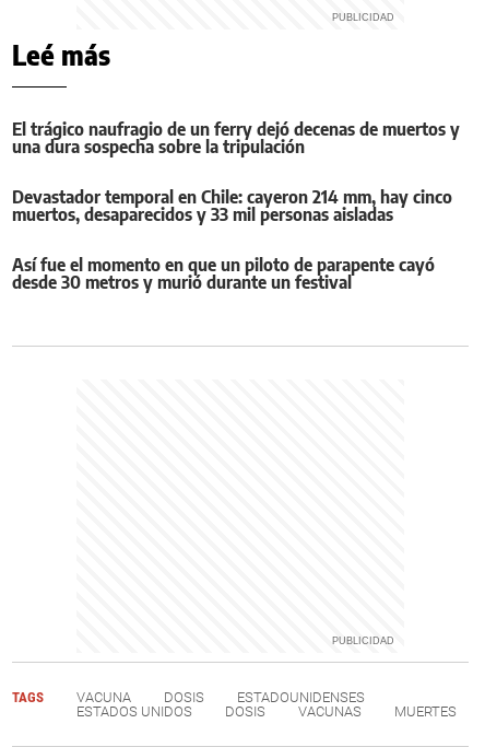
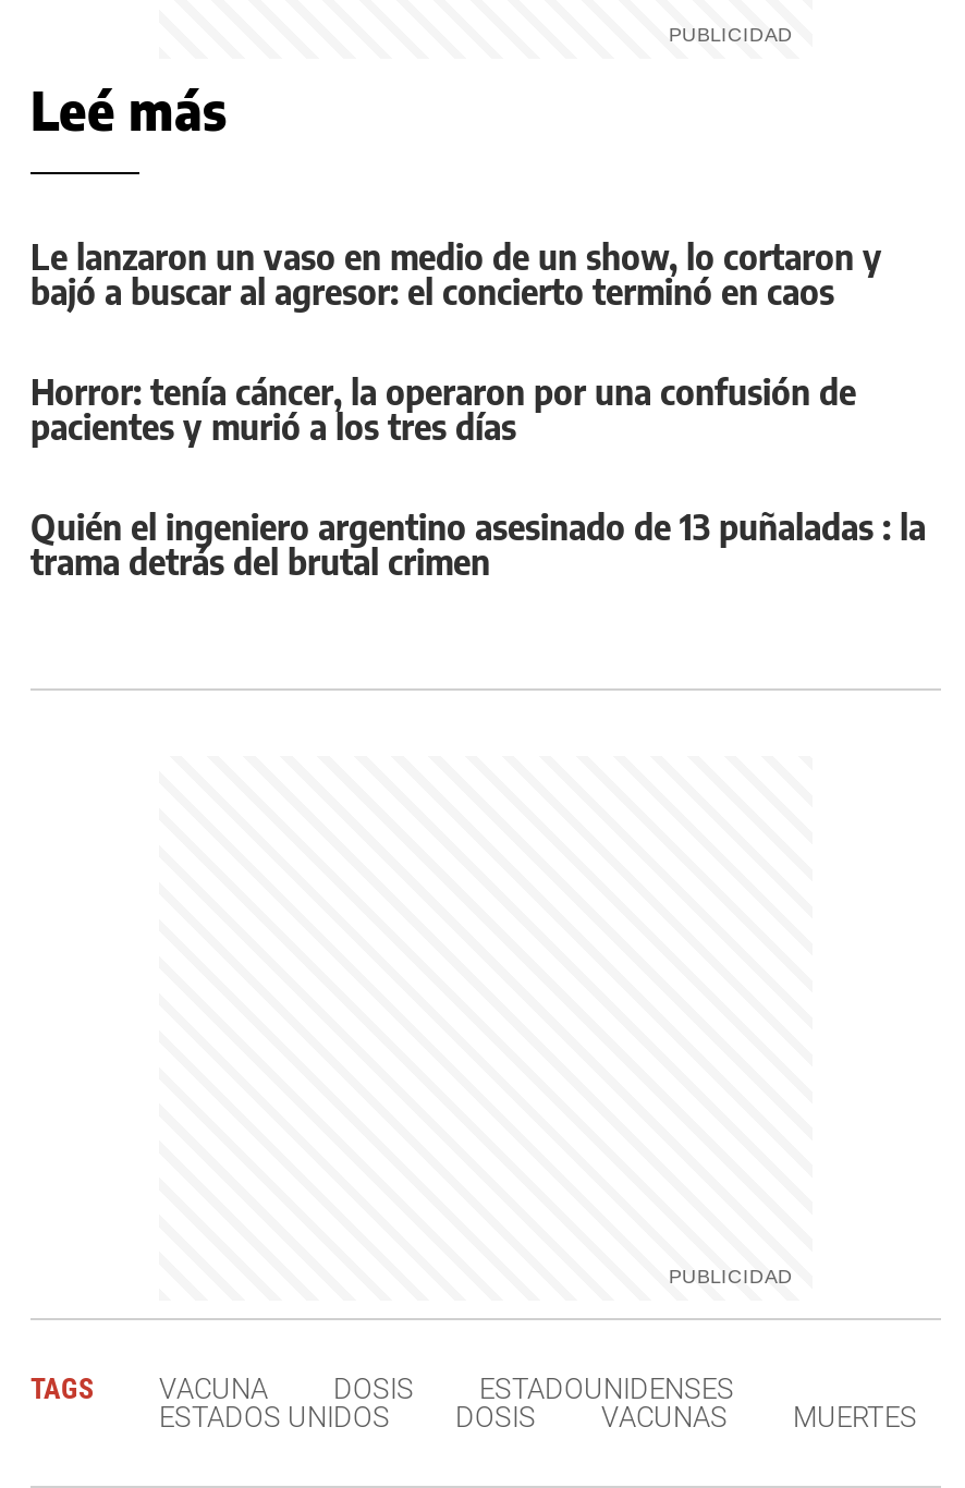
[12,118,460,157] El trágico naufragio de un ferry dejó decenas de muertos y | una dura sospecha sobre la tripulación -> [30,235,882,314] Le lanzaron un vaso en medio de un show, lo cortaron y | bajó a buscar al agresor: el concierto terminó en caos
[12,186,452,225] Devastador temporal en Chile: cayeron 214 mm, hay cinco | muertos, desaparecidos y 33 mil personas aisladas -> [30,370,856,449] Horror: tenía cáncer, la operaron por una confusión de | pacientes y murió a los tres días
[12,254,435,293] Así fue el momento en que un piloto de parapente cayó | desde 30 metros y murió durante un festival -> [30,505,926,584] Quién el ingeniero argentino asesinado de 13 puñaladas : la | trama detrás del brutal crimen

